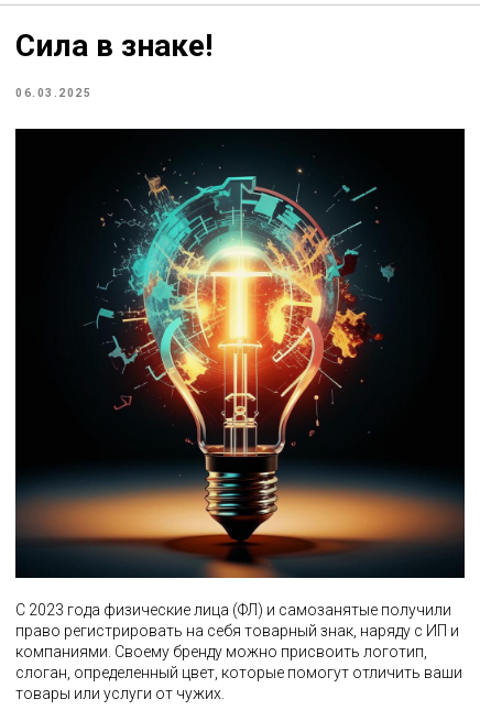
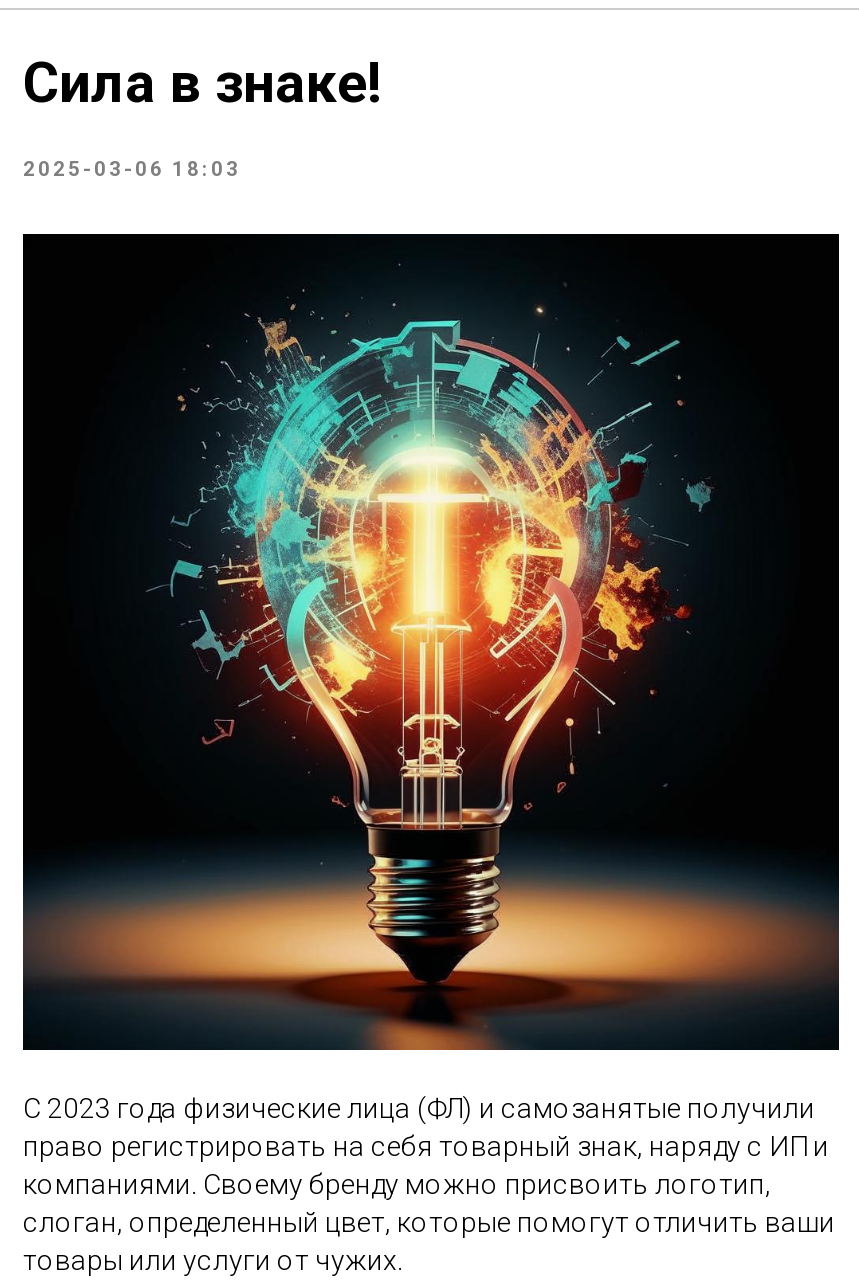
[15,87,91,99] 06.03.2025 -> [23,158,241,180] 2025-03-06 18:03

